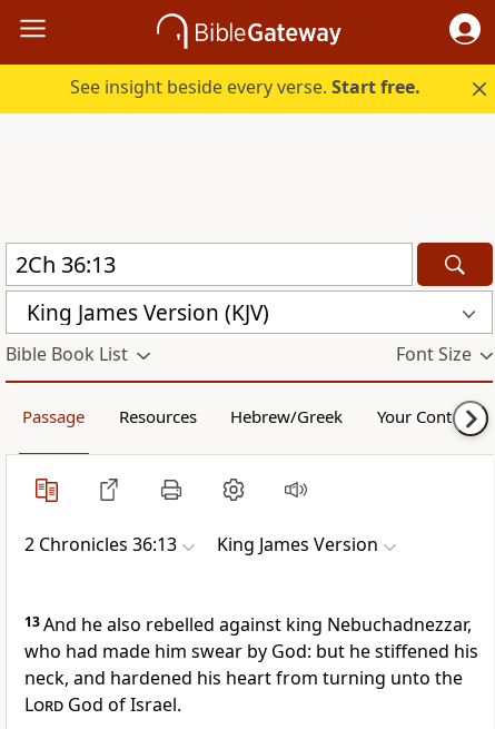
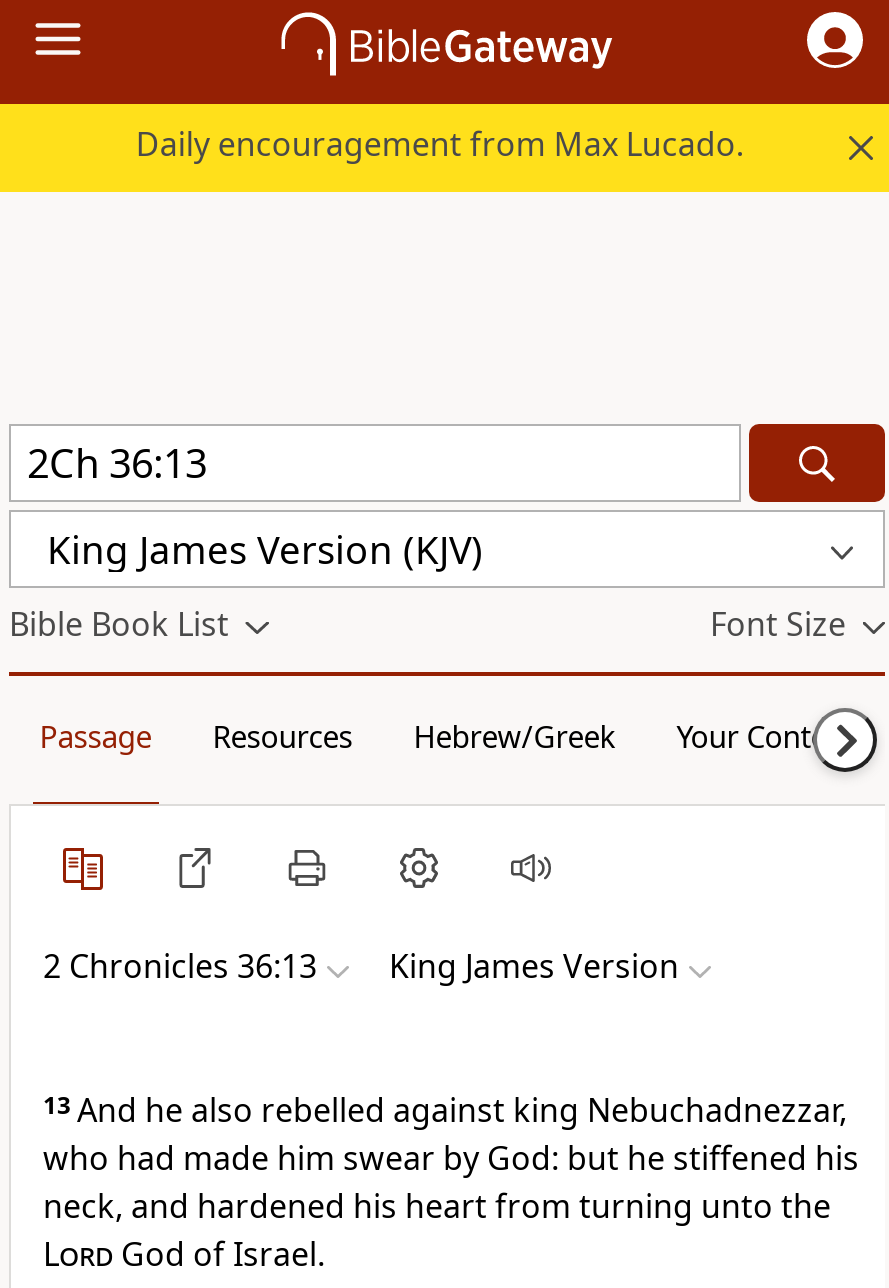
[70,75,420,99] See insight beside every verse. Start free. -> [136,122,744,166] Daily encouragement from Max Lucado.

